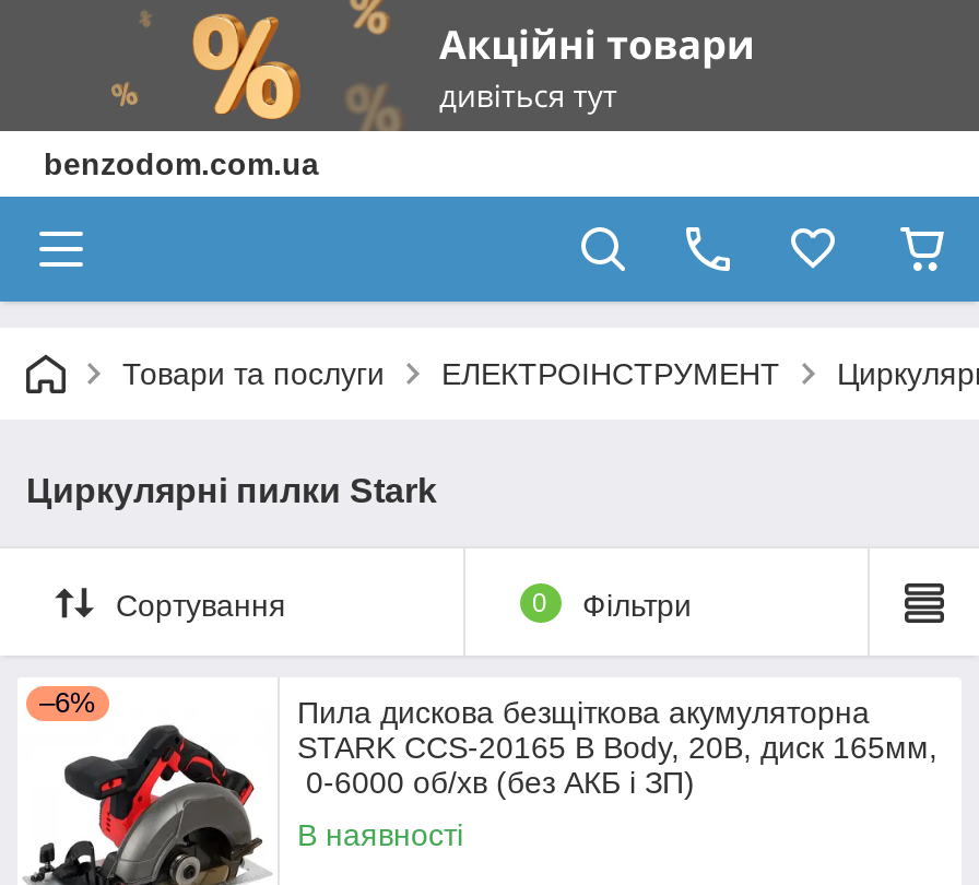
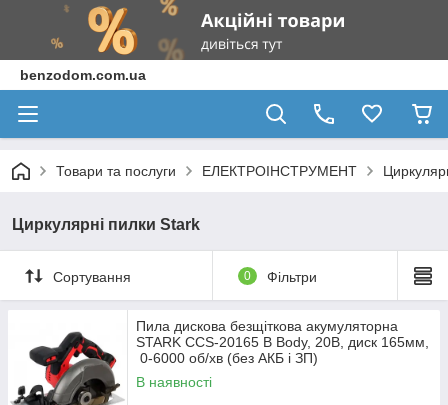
[39,686,96,719] –6% -> none

